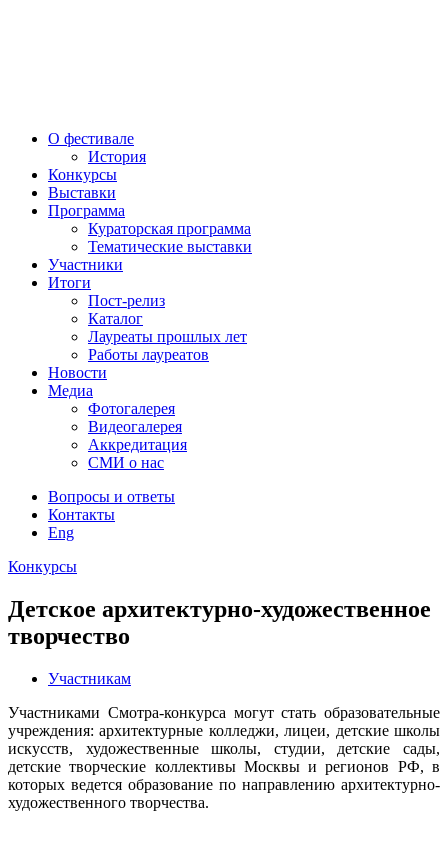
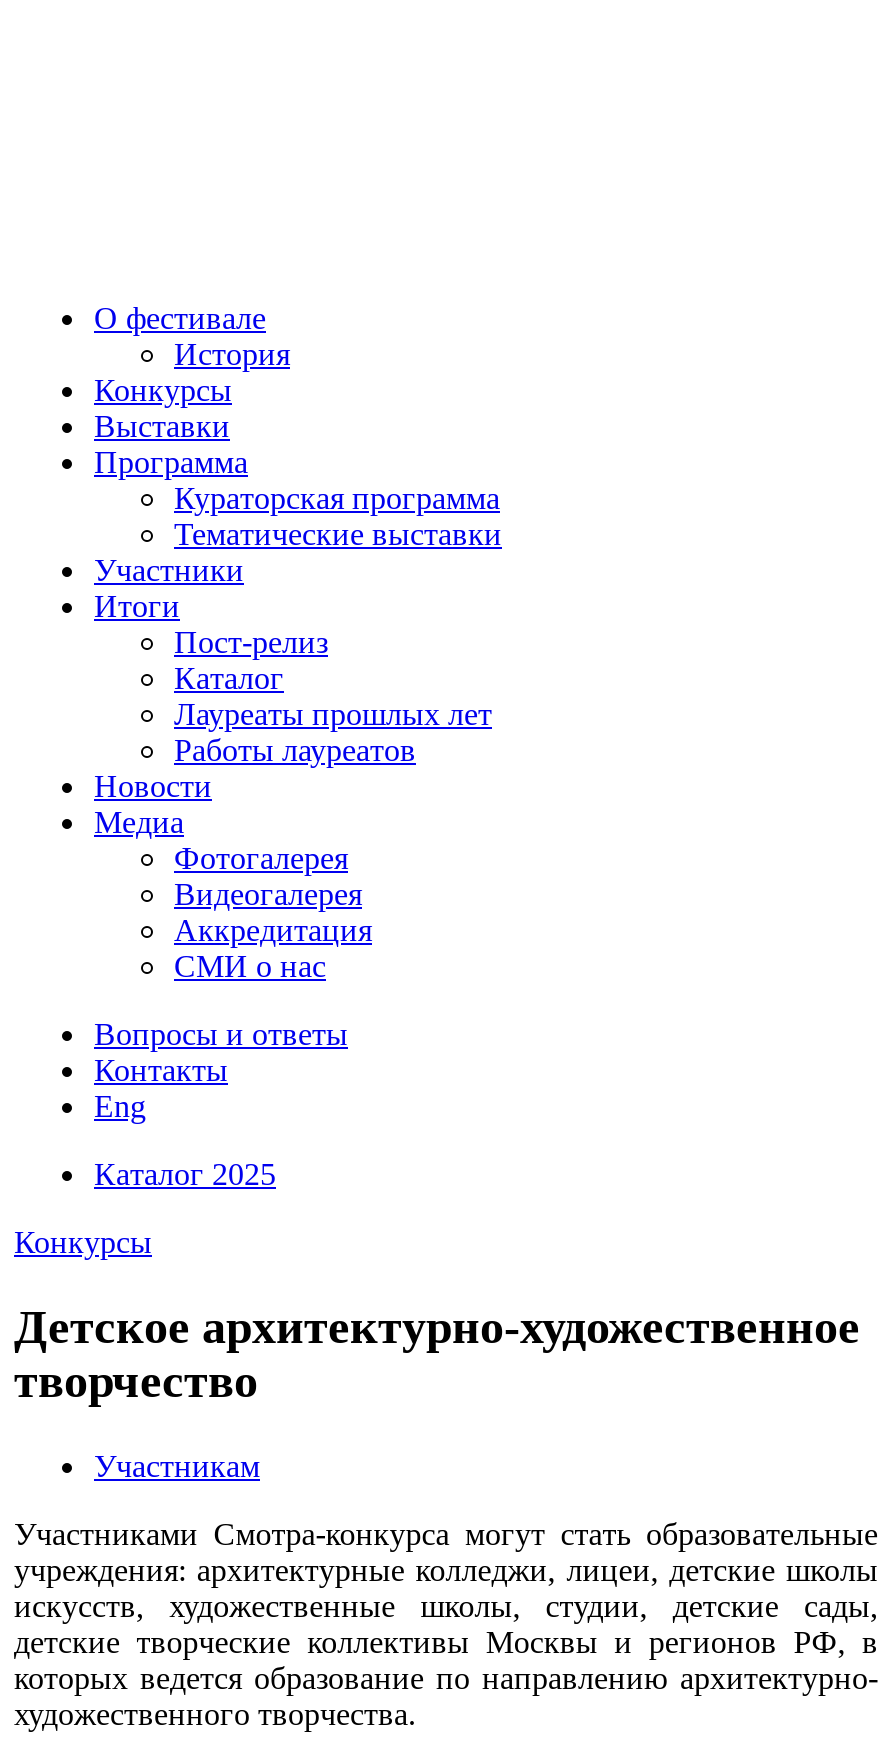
none -> [94,1157,276,1191] Каталог 2025

